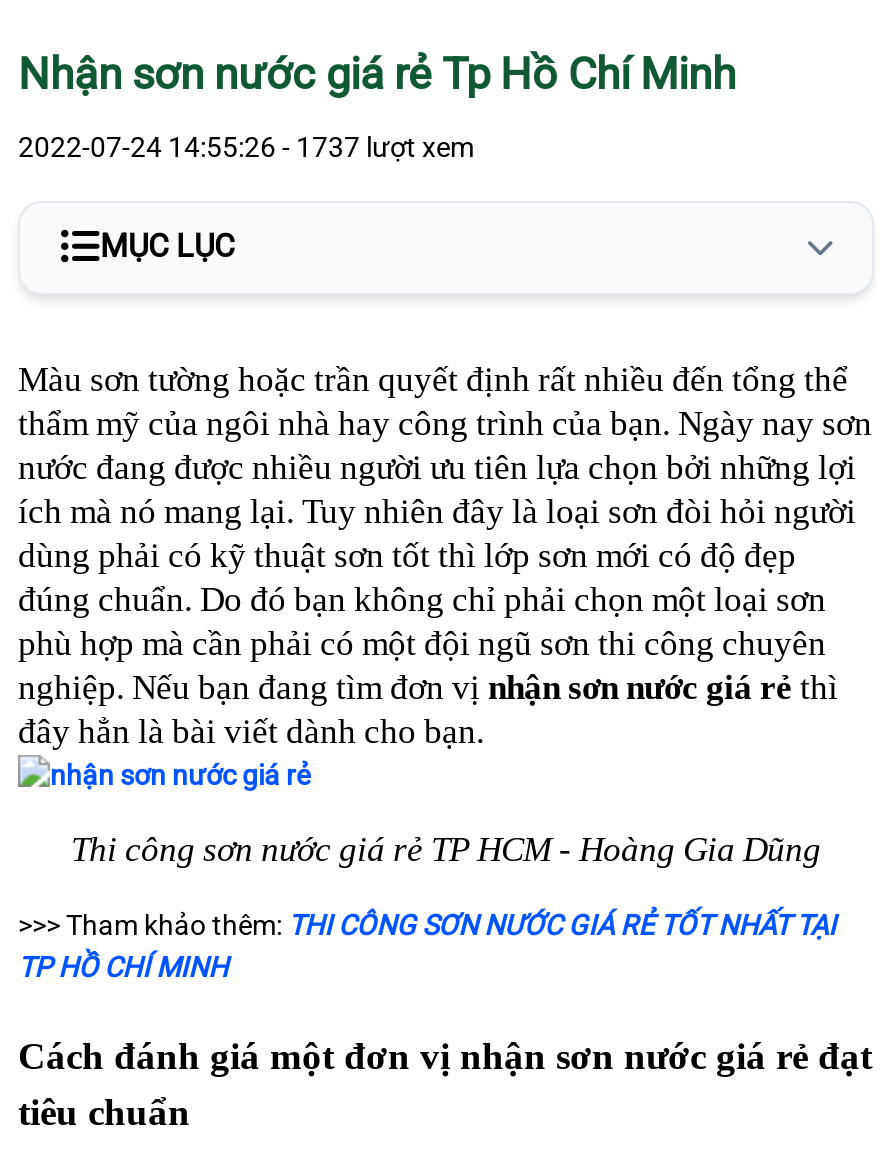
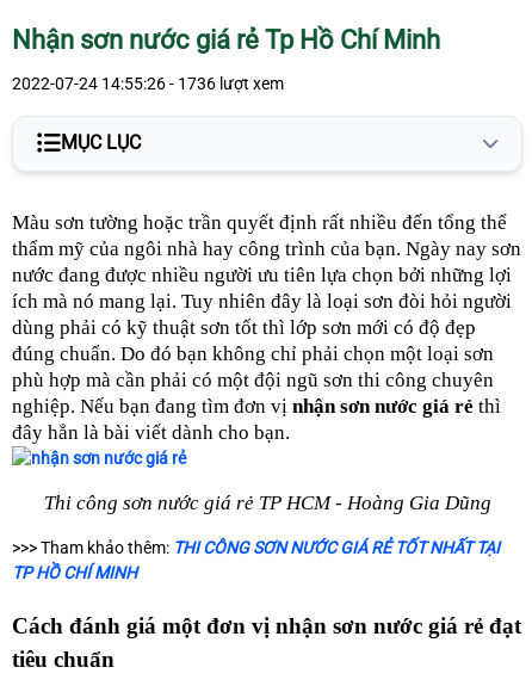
[18,132,474,164] 2022-07-24 14:55:26 - 1737 lượt xem -> [12,74,284,94] 2022-07-24 14:55:26 - 1736 lượt xem

